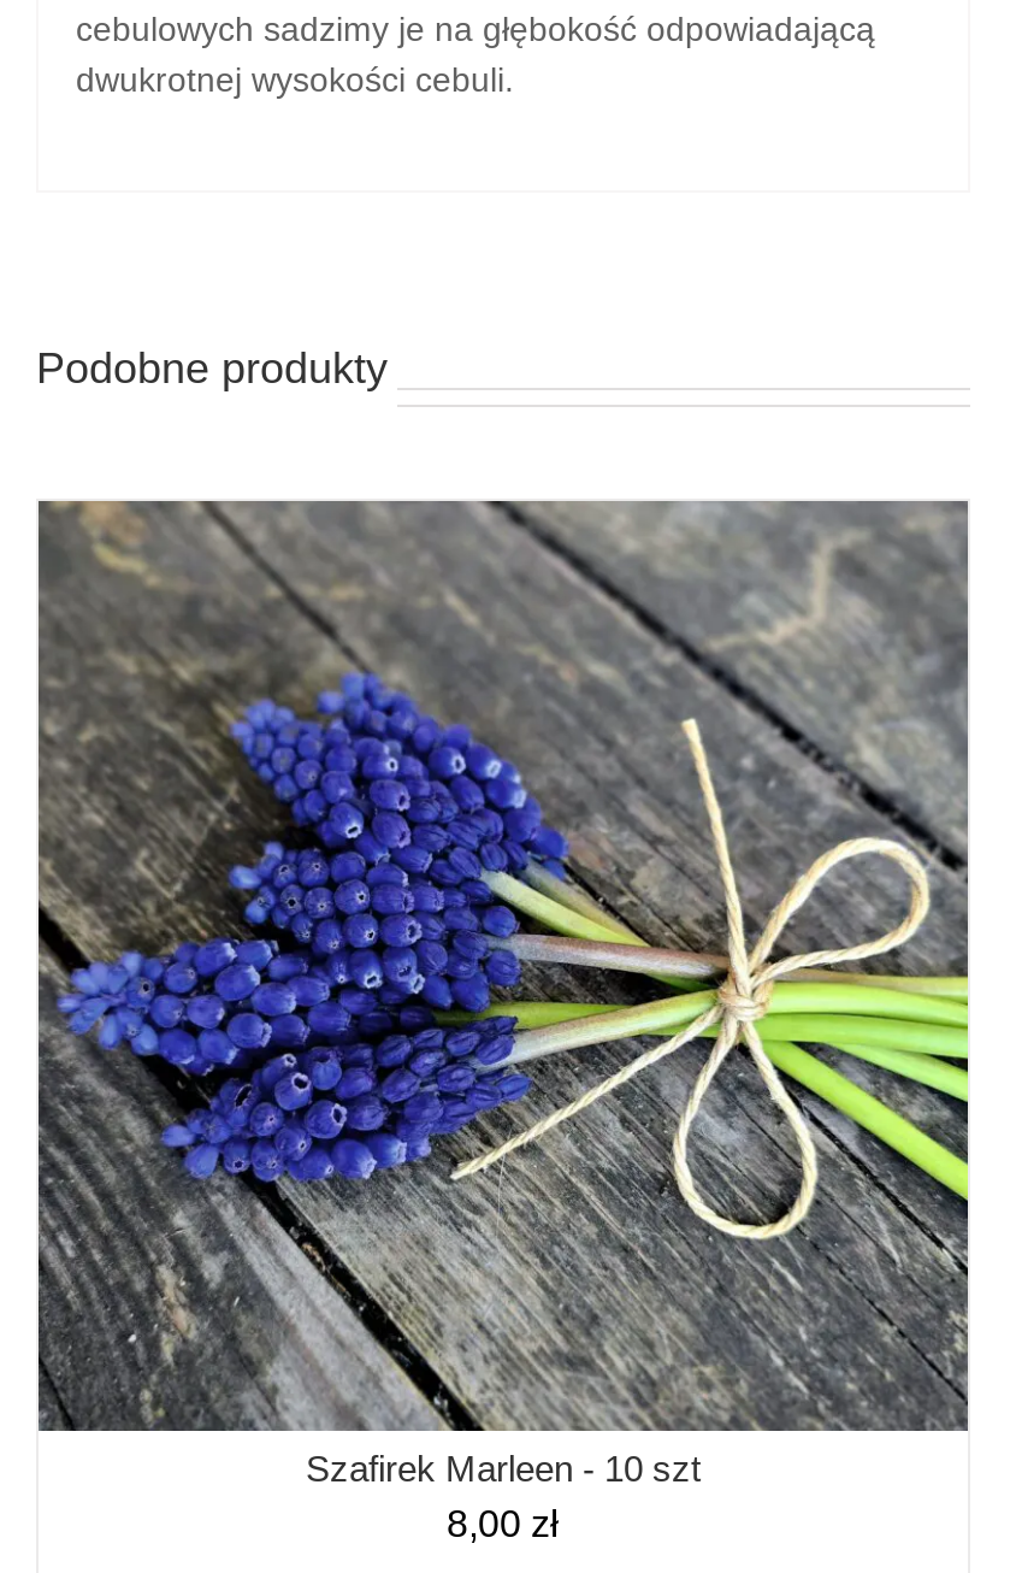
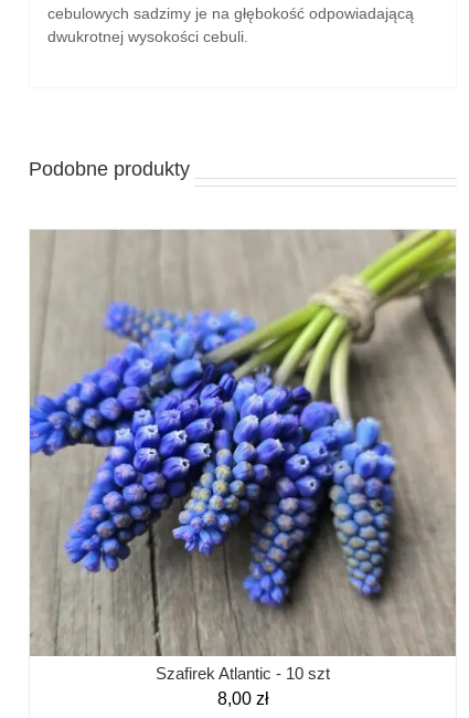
[36,501,970,1488] [image] | Szafirek Marleen - 10 szt -> [29,229,456,683] [image] | Szafirek Atlantic - 10 szt

